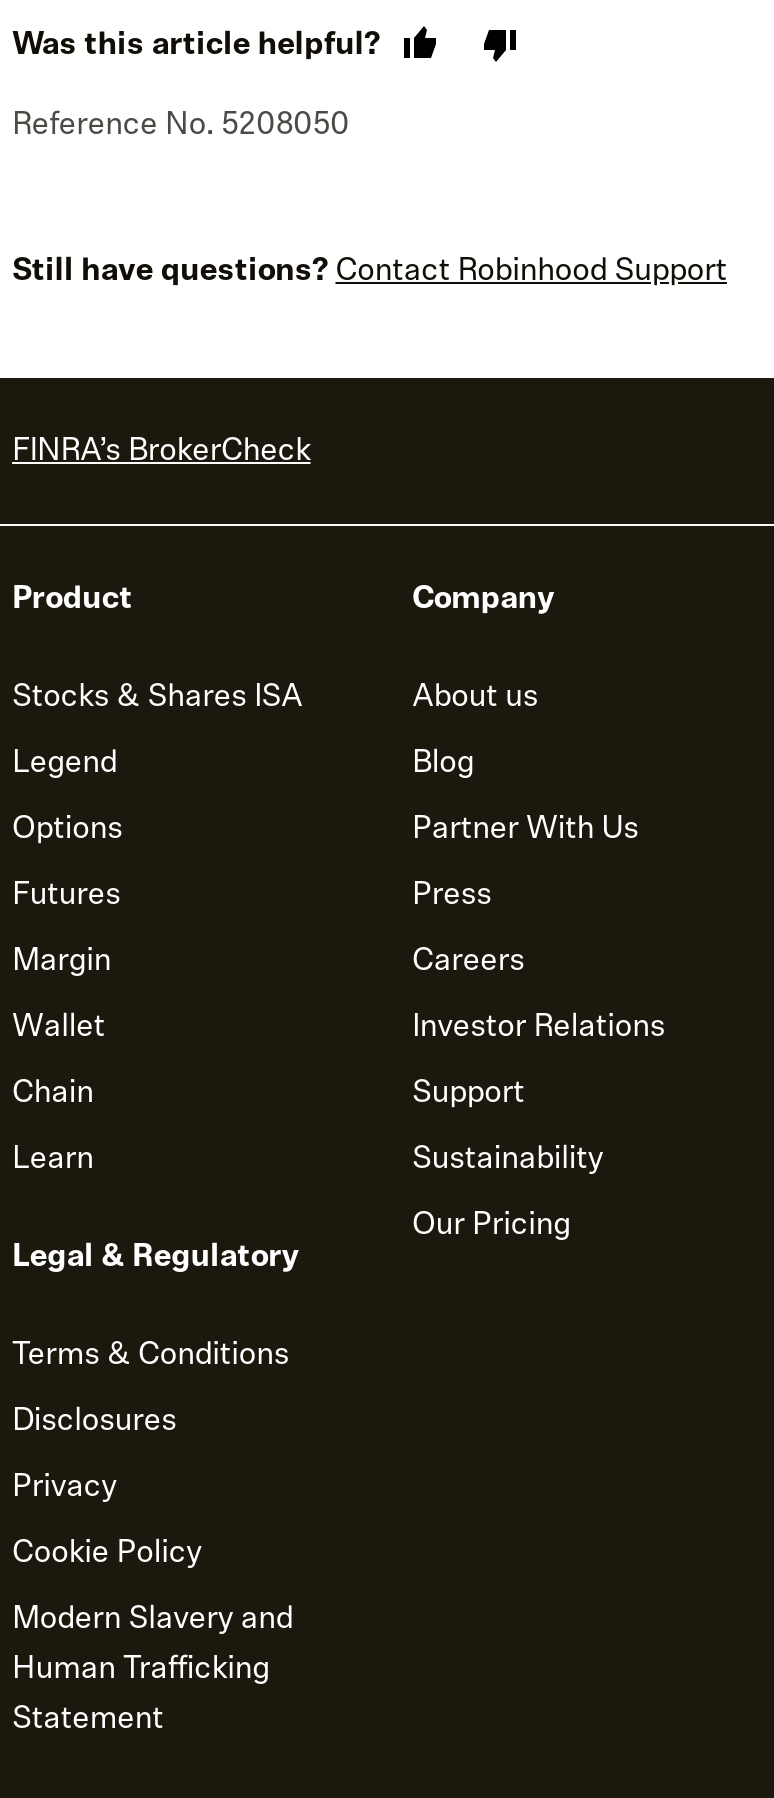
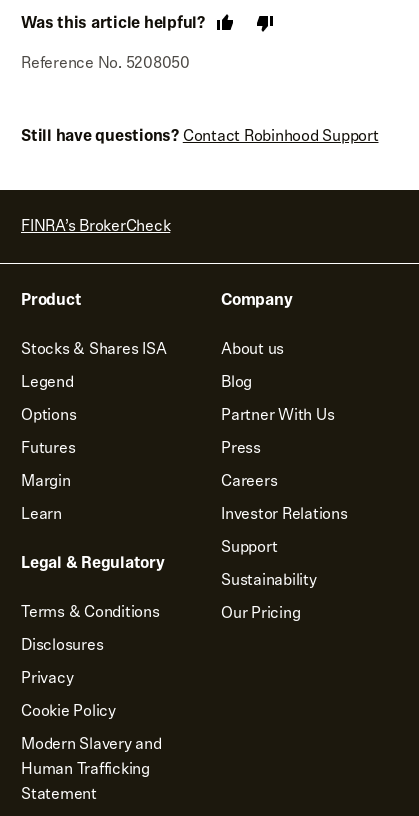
[12,1000,105,1116] Wallet | Chain -> none

